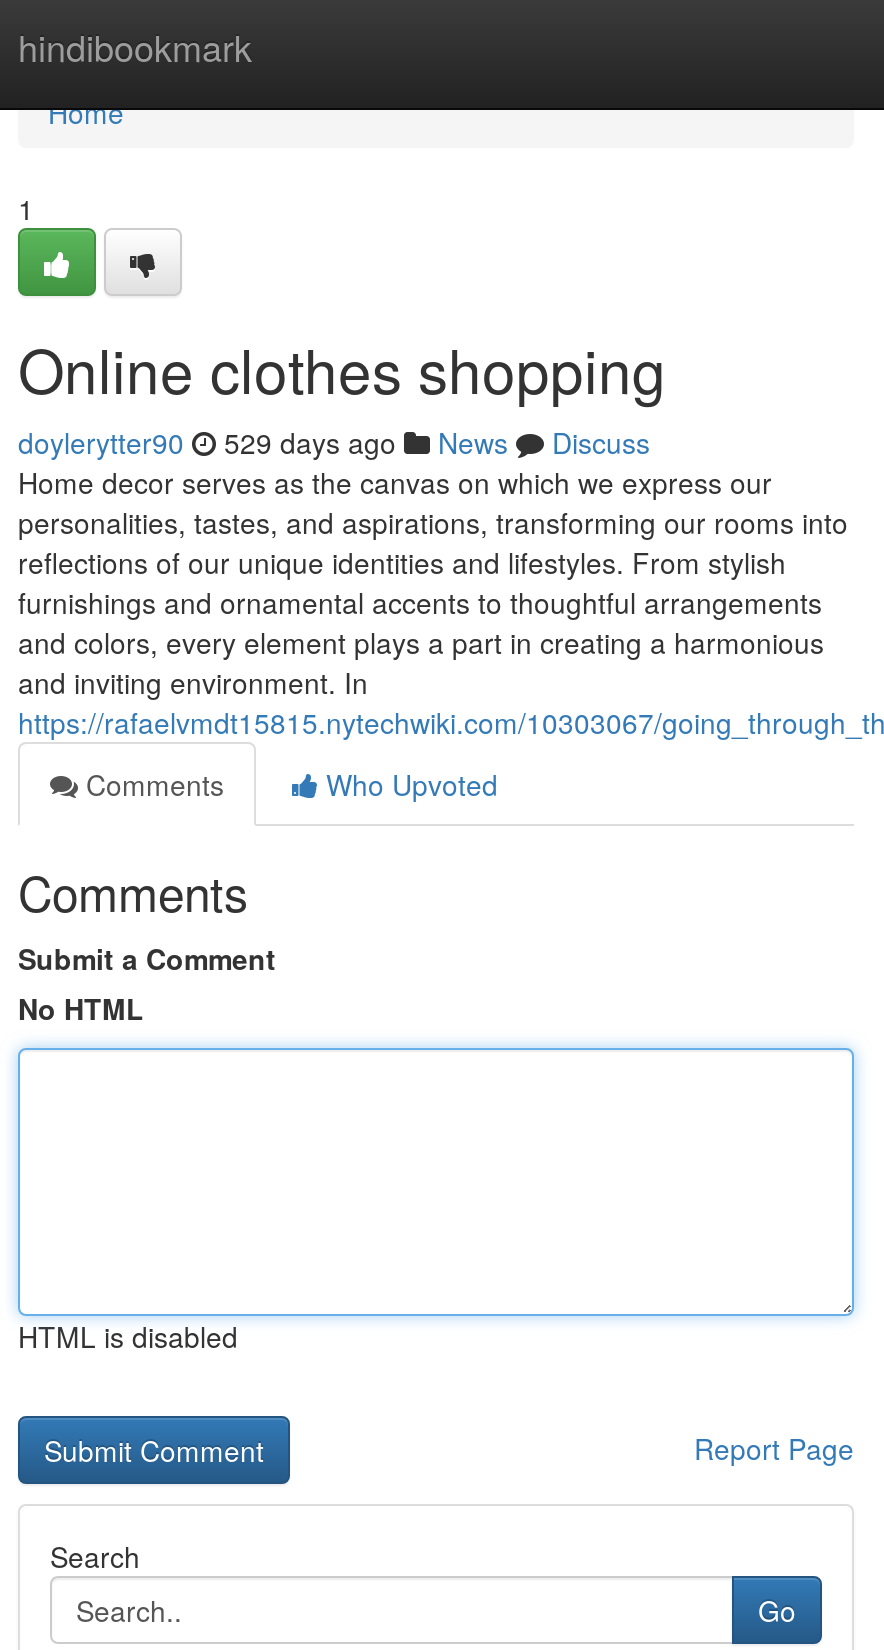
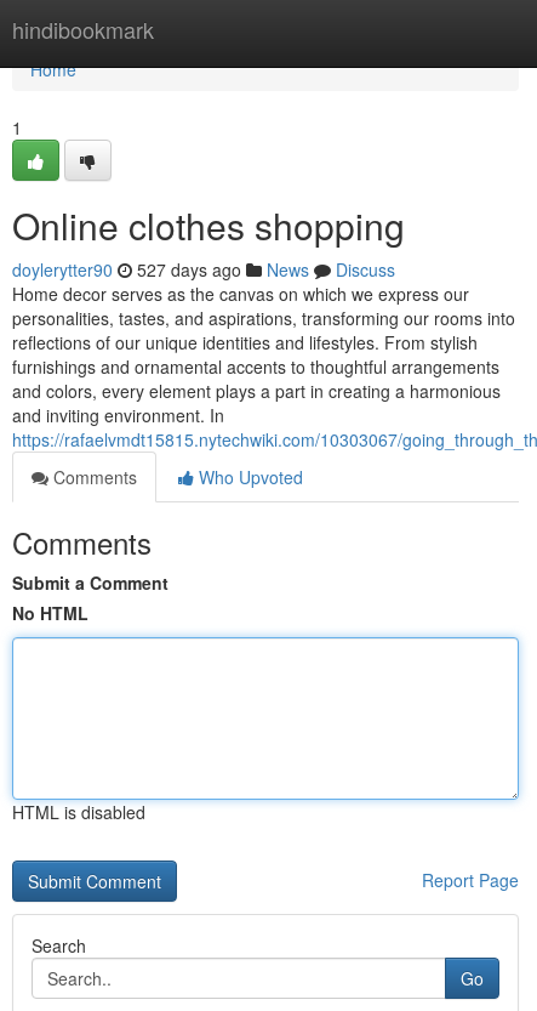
[18,422,650,462] doylerytter90 529 days ago News Discuss -> [12,257,395,282] doylerytter90 527 days ago News Discuss

